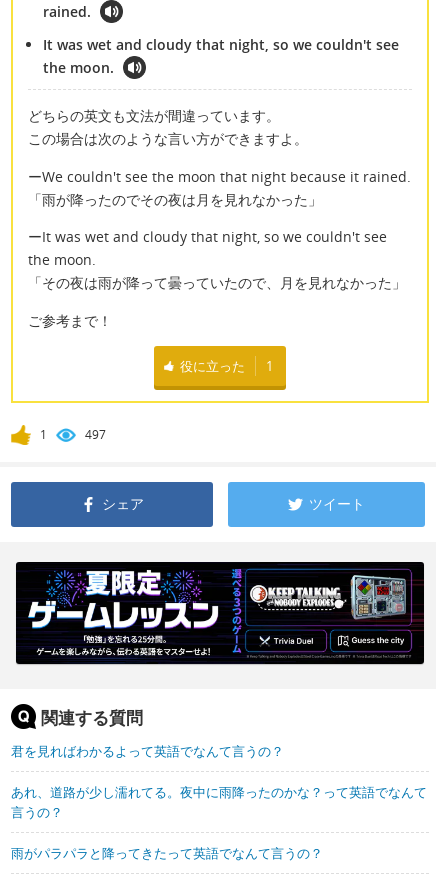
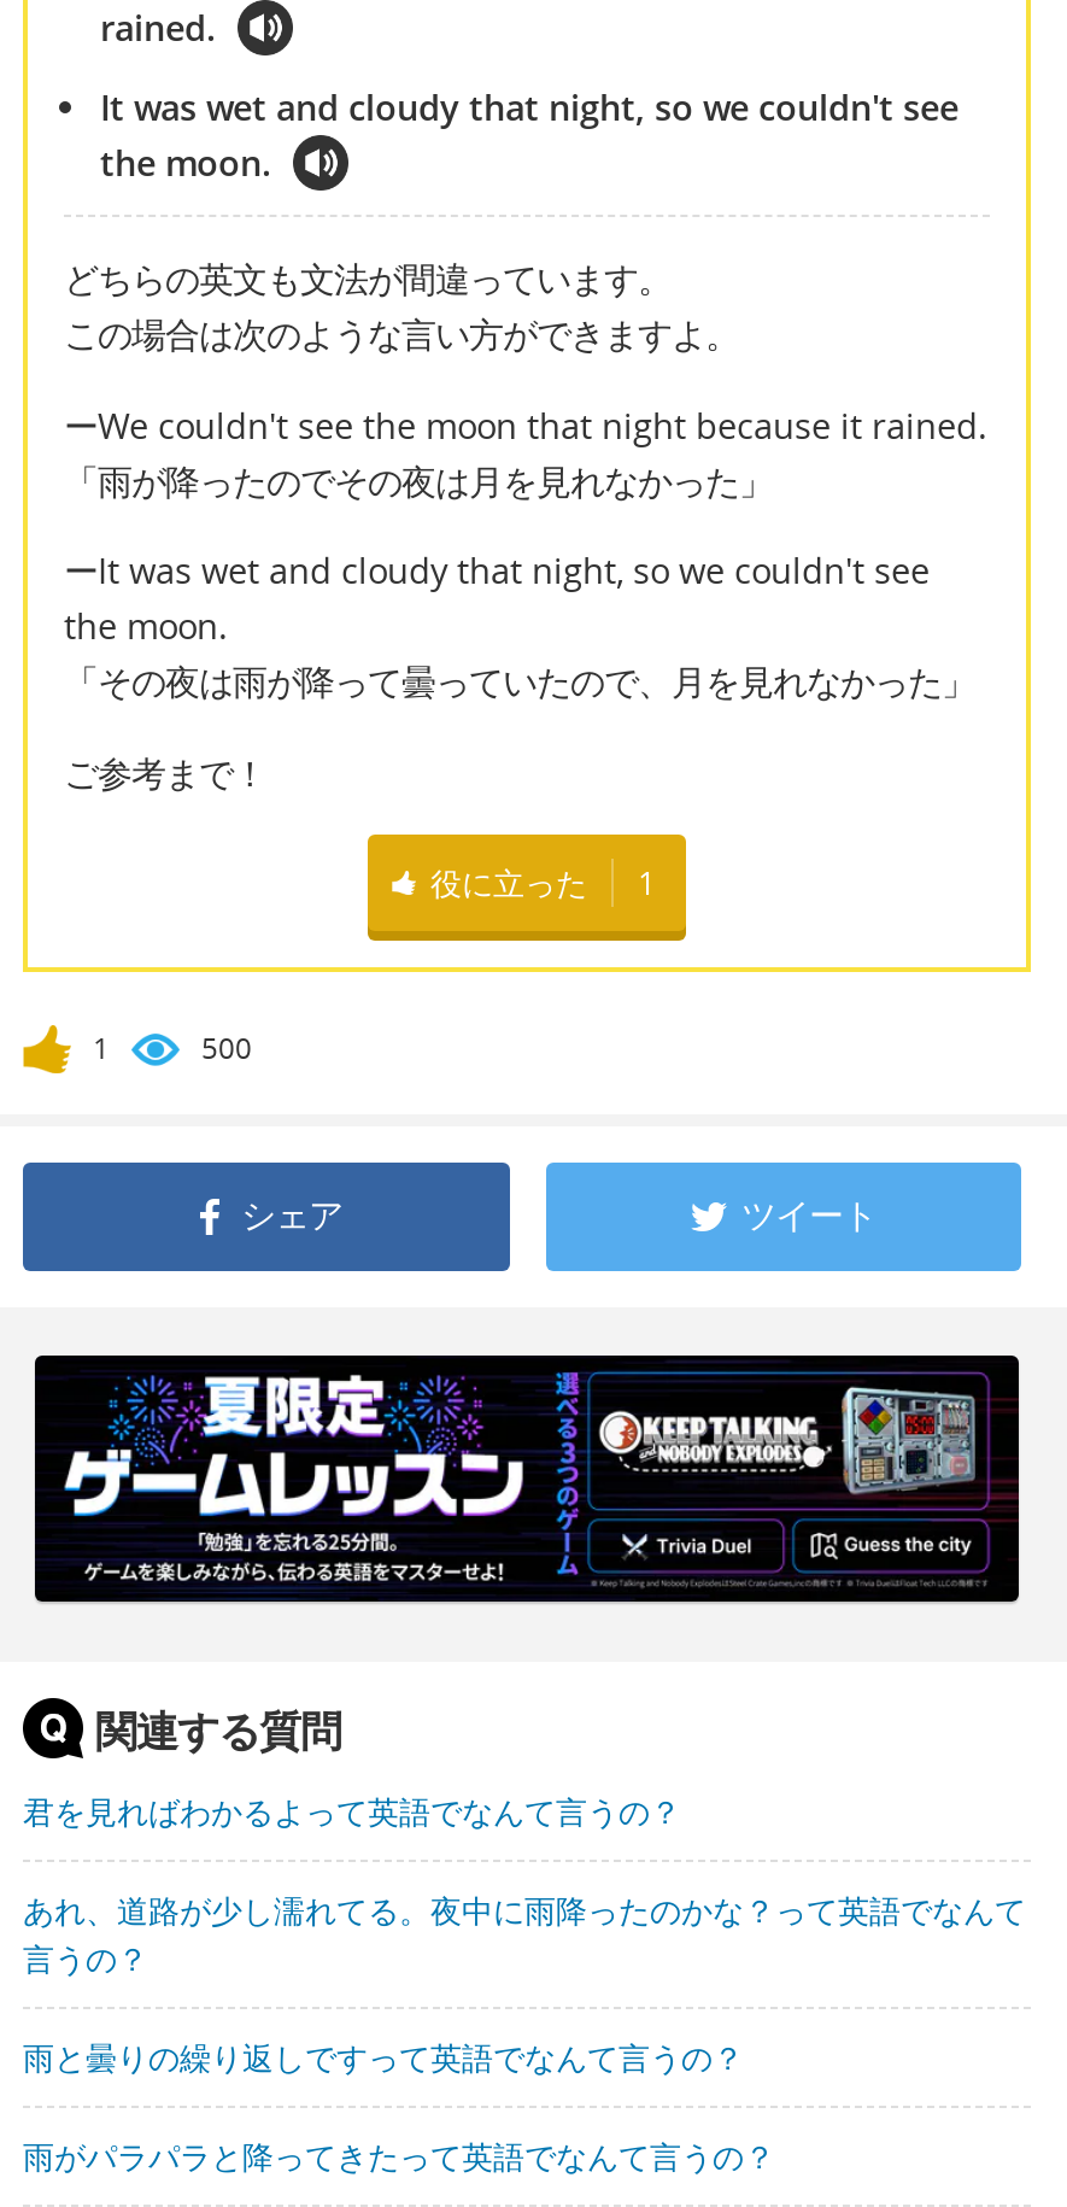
[85,426,106,443] 497 -> [201,1028,252,1069] 500
none -> [23,2036,744,2079] 雨と曇りの繰り返しですって英語でなんて言うの？

